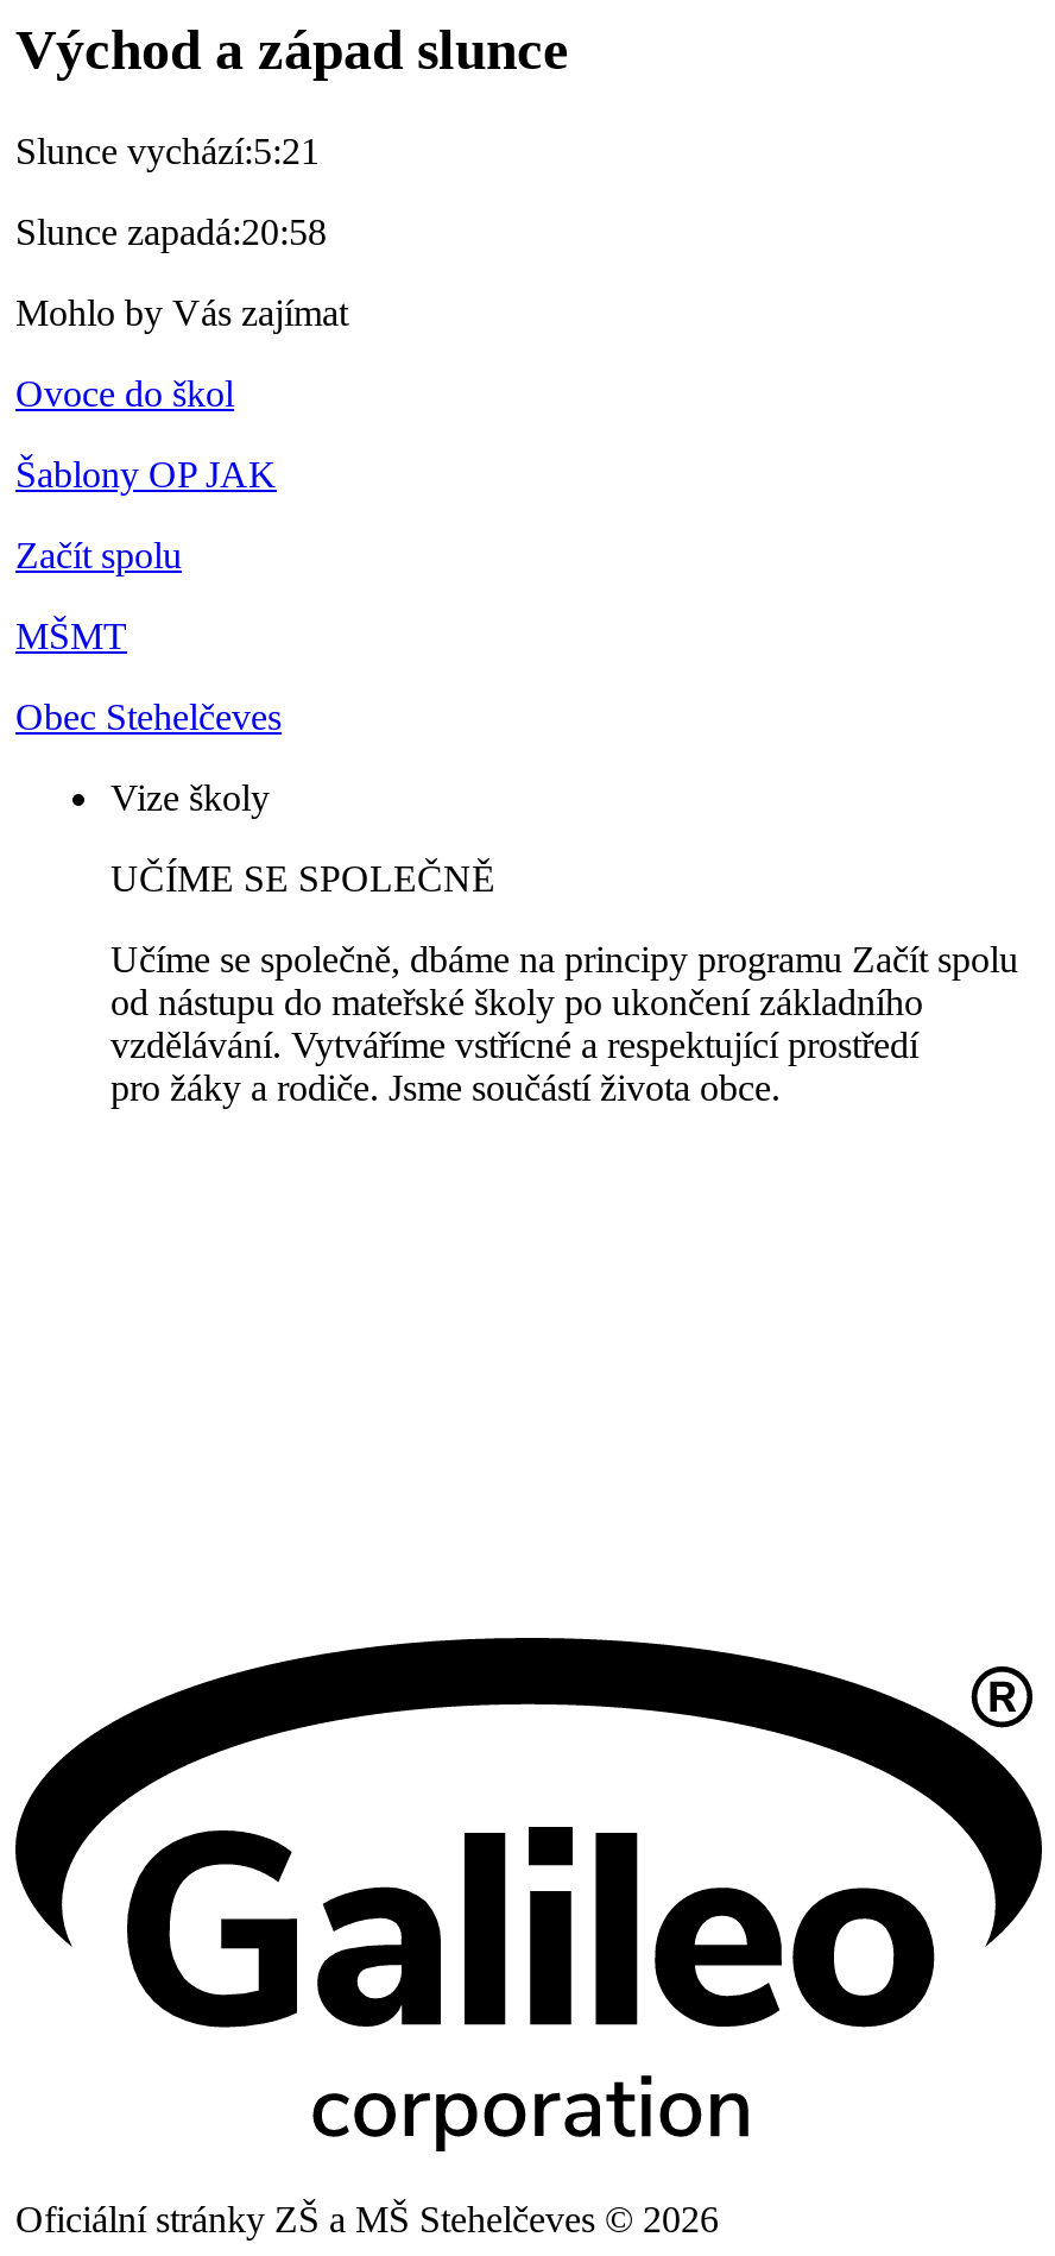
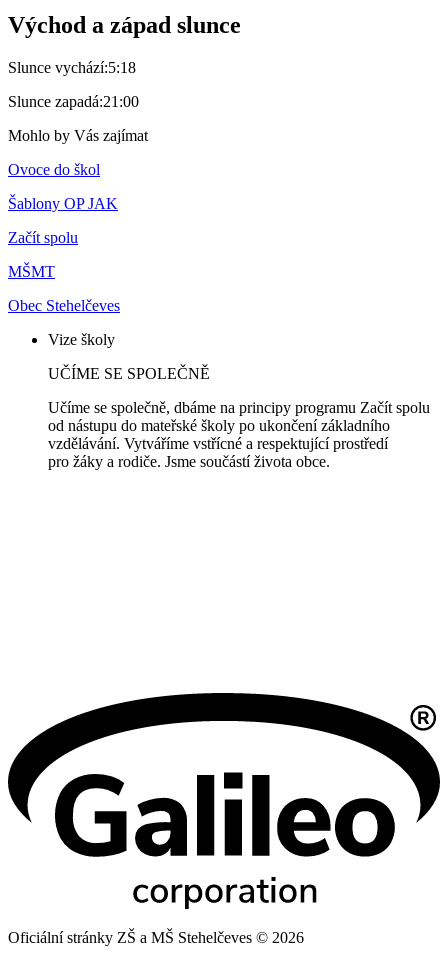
[15,130,320,170] Slunce vychází:5:21 -> [8,59,136,76] Slunce vychází:5:18
[15,211,327,251] Slunce zapadá:20:58 -> [8,93,139,110] Slunce zapadá:21:00

